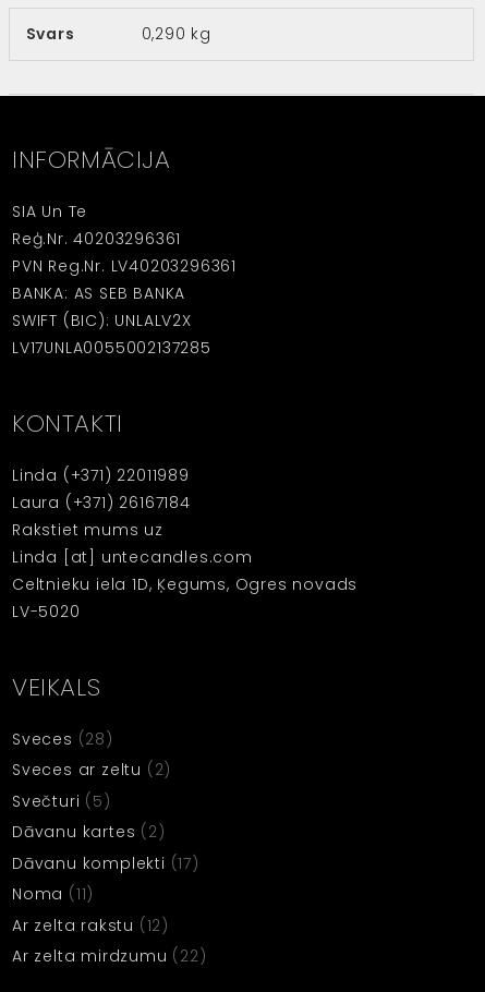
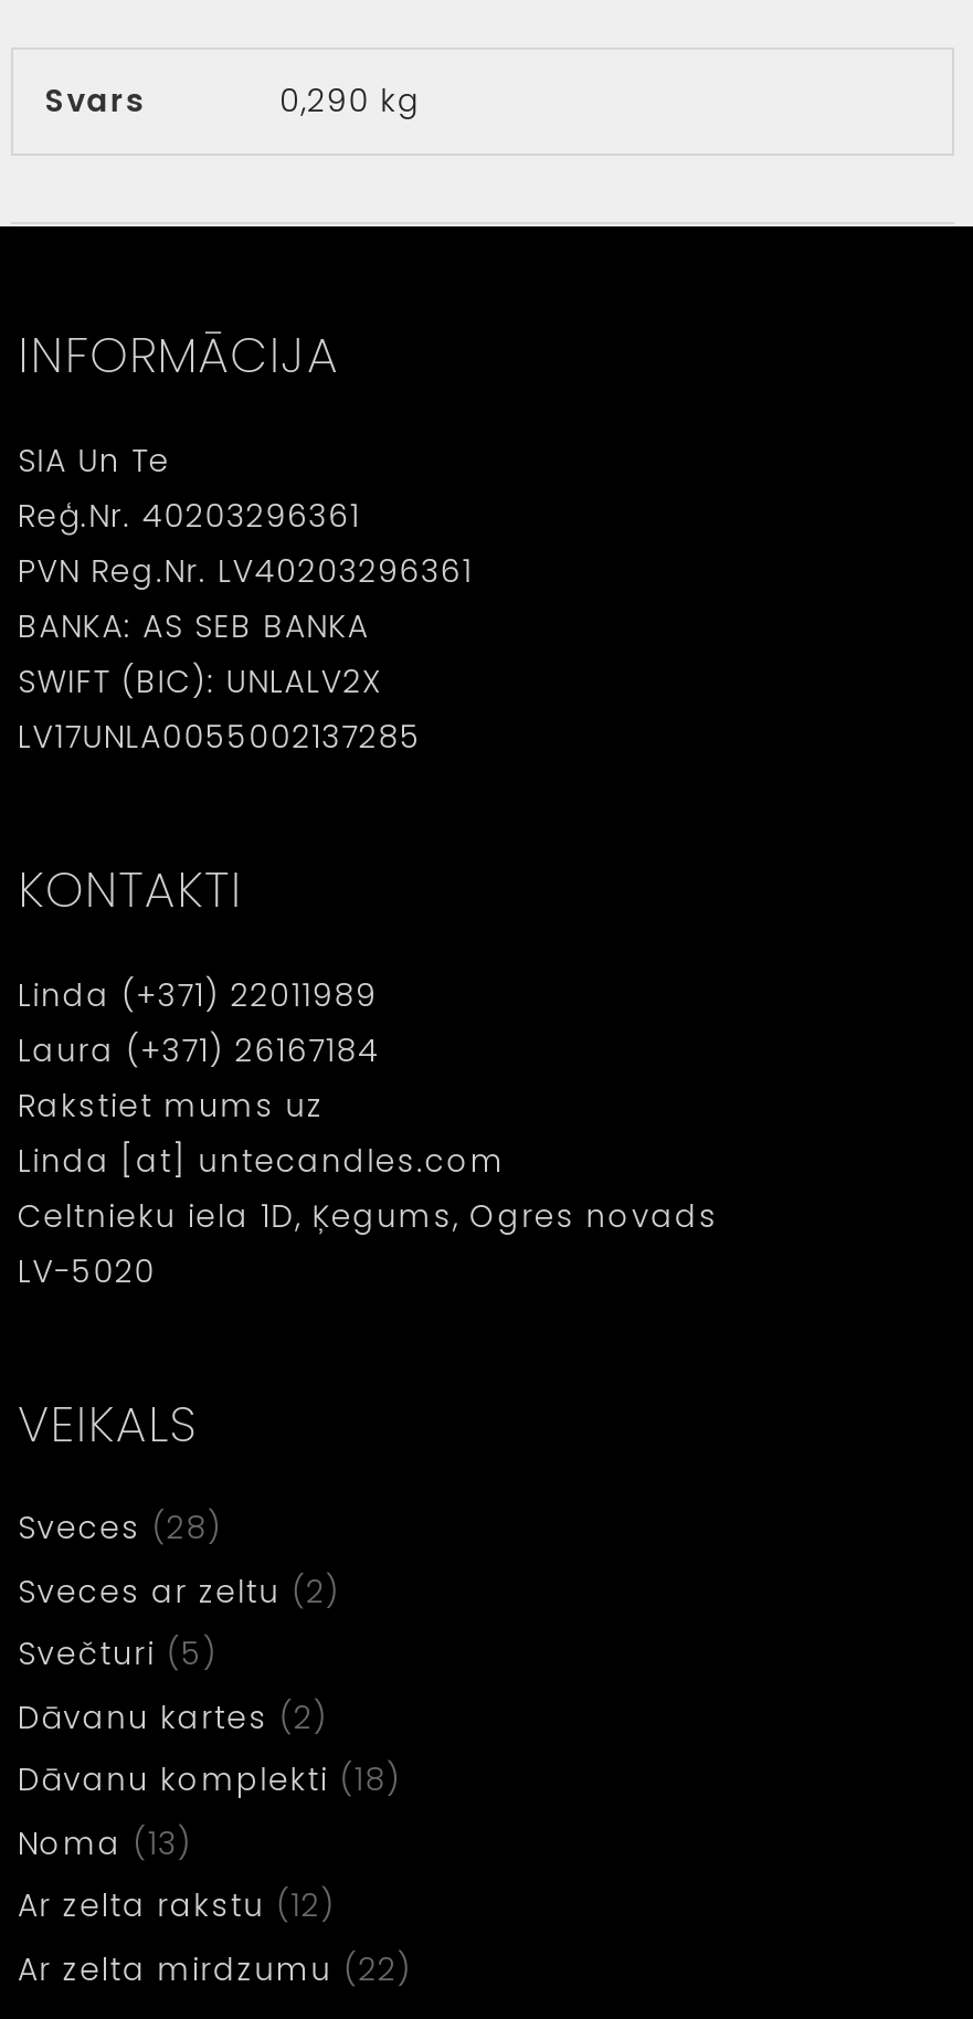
[12,852,199,874] Dāvanu komplekti (17) -> [18,1758,402,1802] Dāvanu komplekti (18)
[12,883,94,905] Noma (11) -> [18,1821,193,1865] Noma (13)

